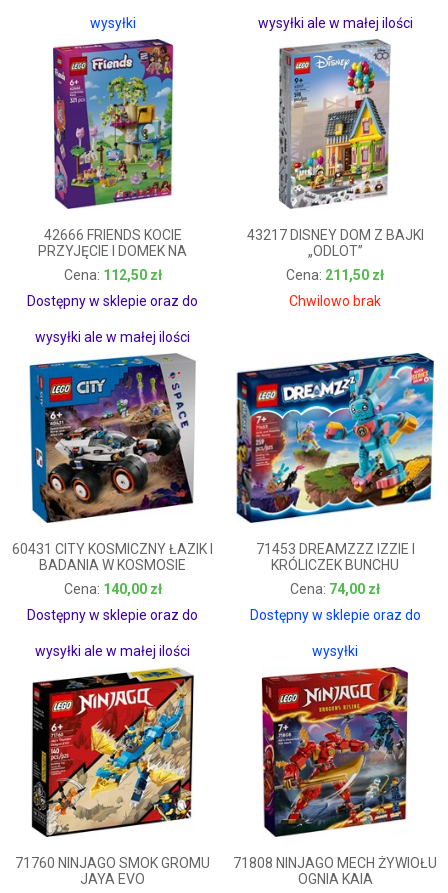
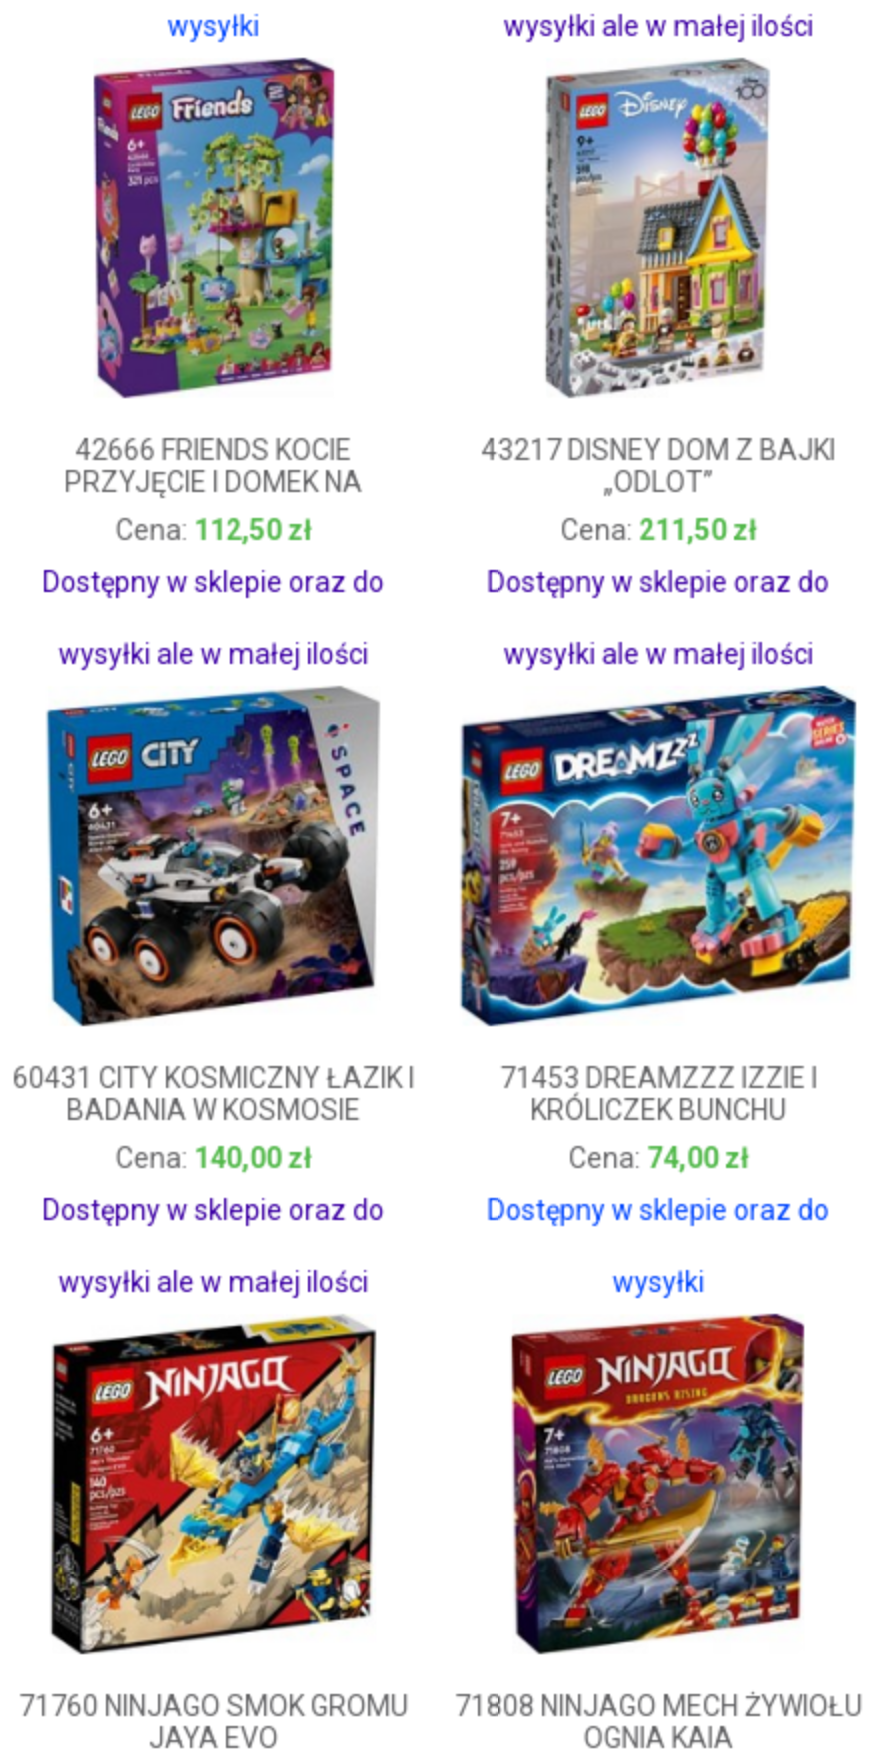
[289,293,381,309] Chwilowo brak -> [488,566,830,670] Dostępny w sklepie oraz do | wysyłki ale w małej ilości

